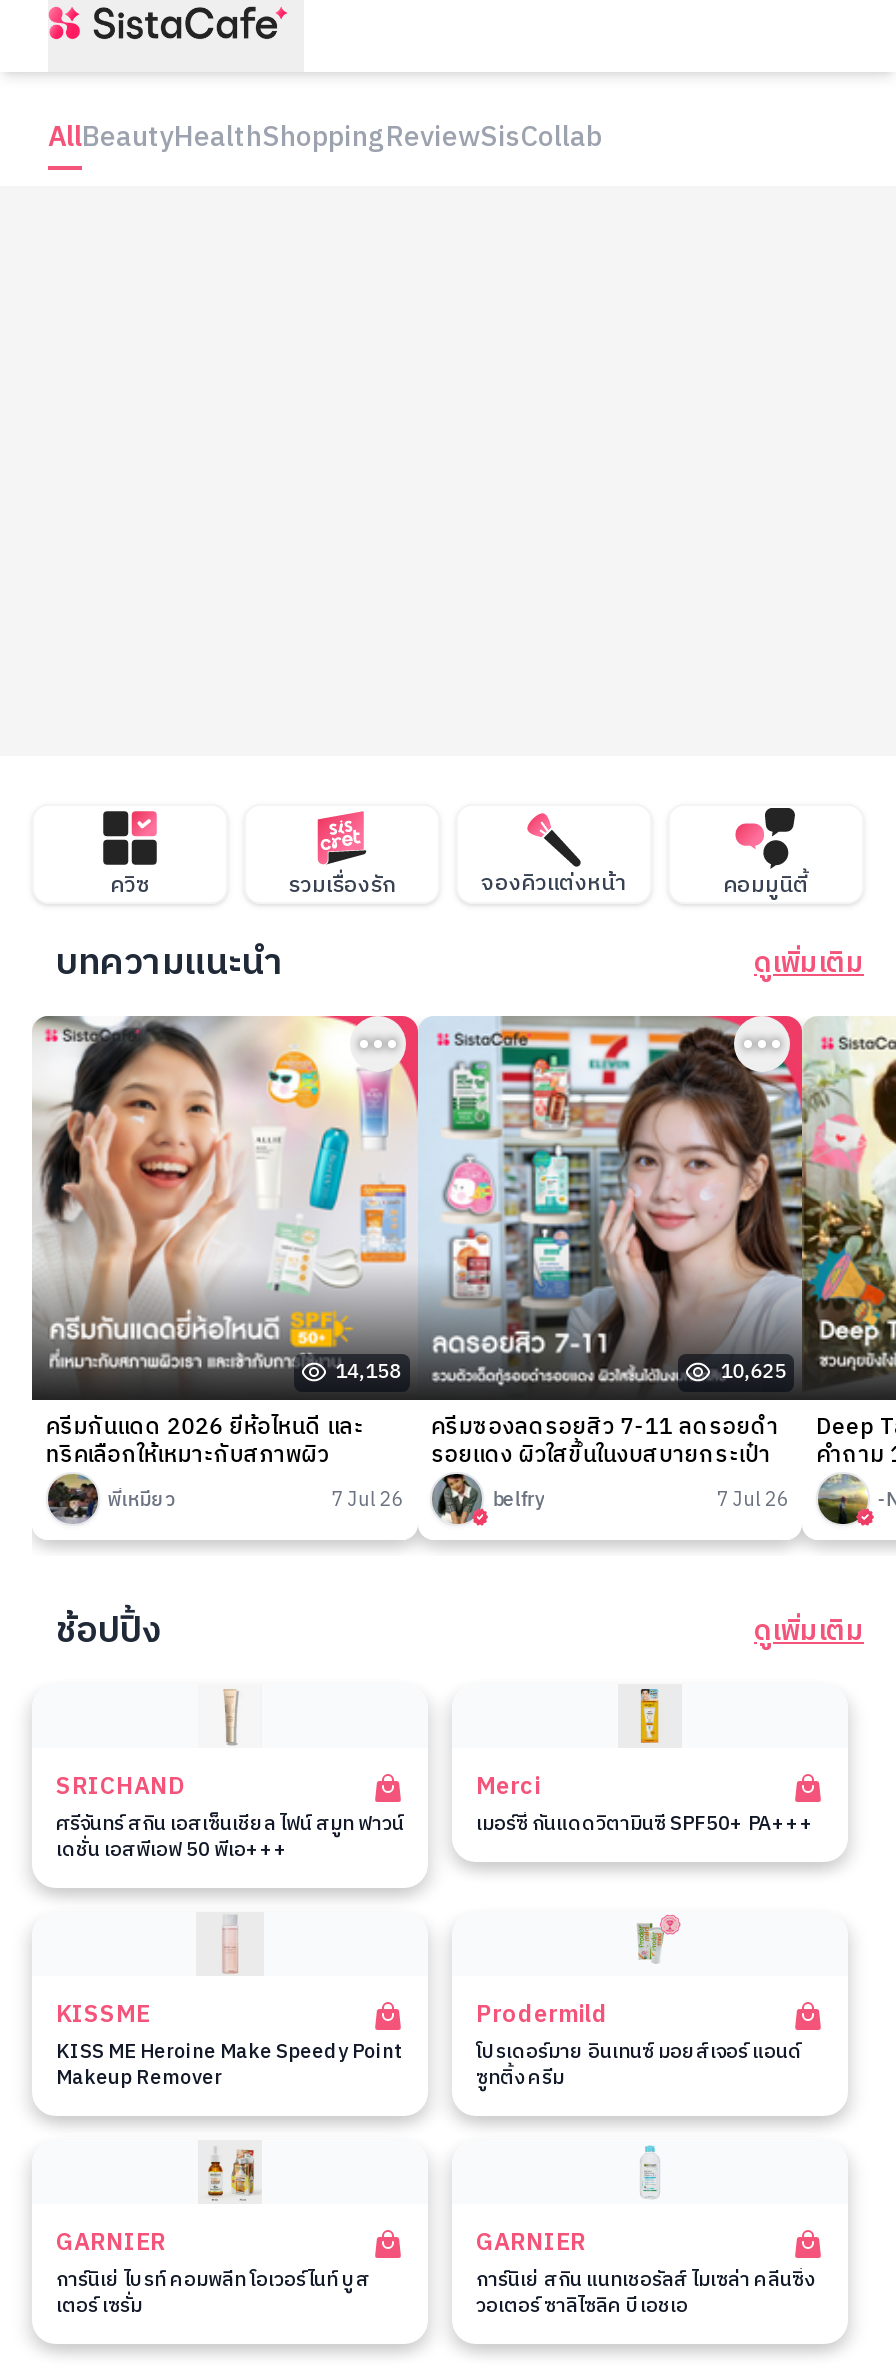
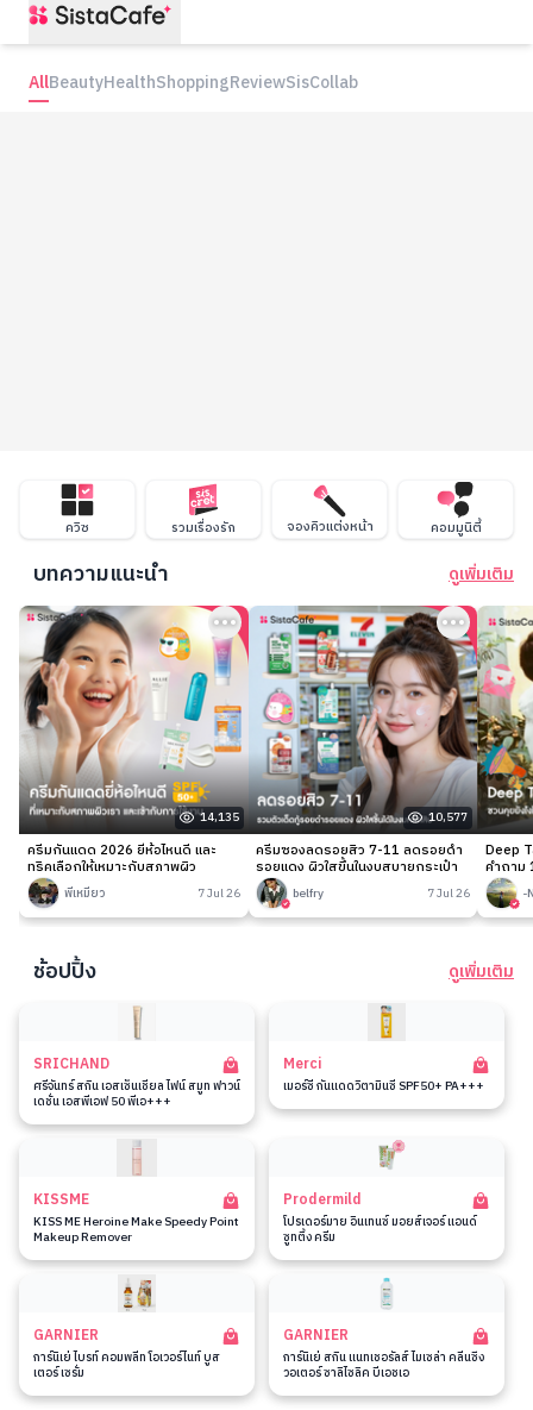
[335,1357,401,1389] 14,158 -> [199,808,239,827] 14,135
[720,1357,786,1389] 10,625 -> [429,808,468,827] 10,577

